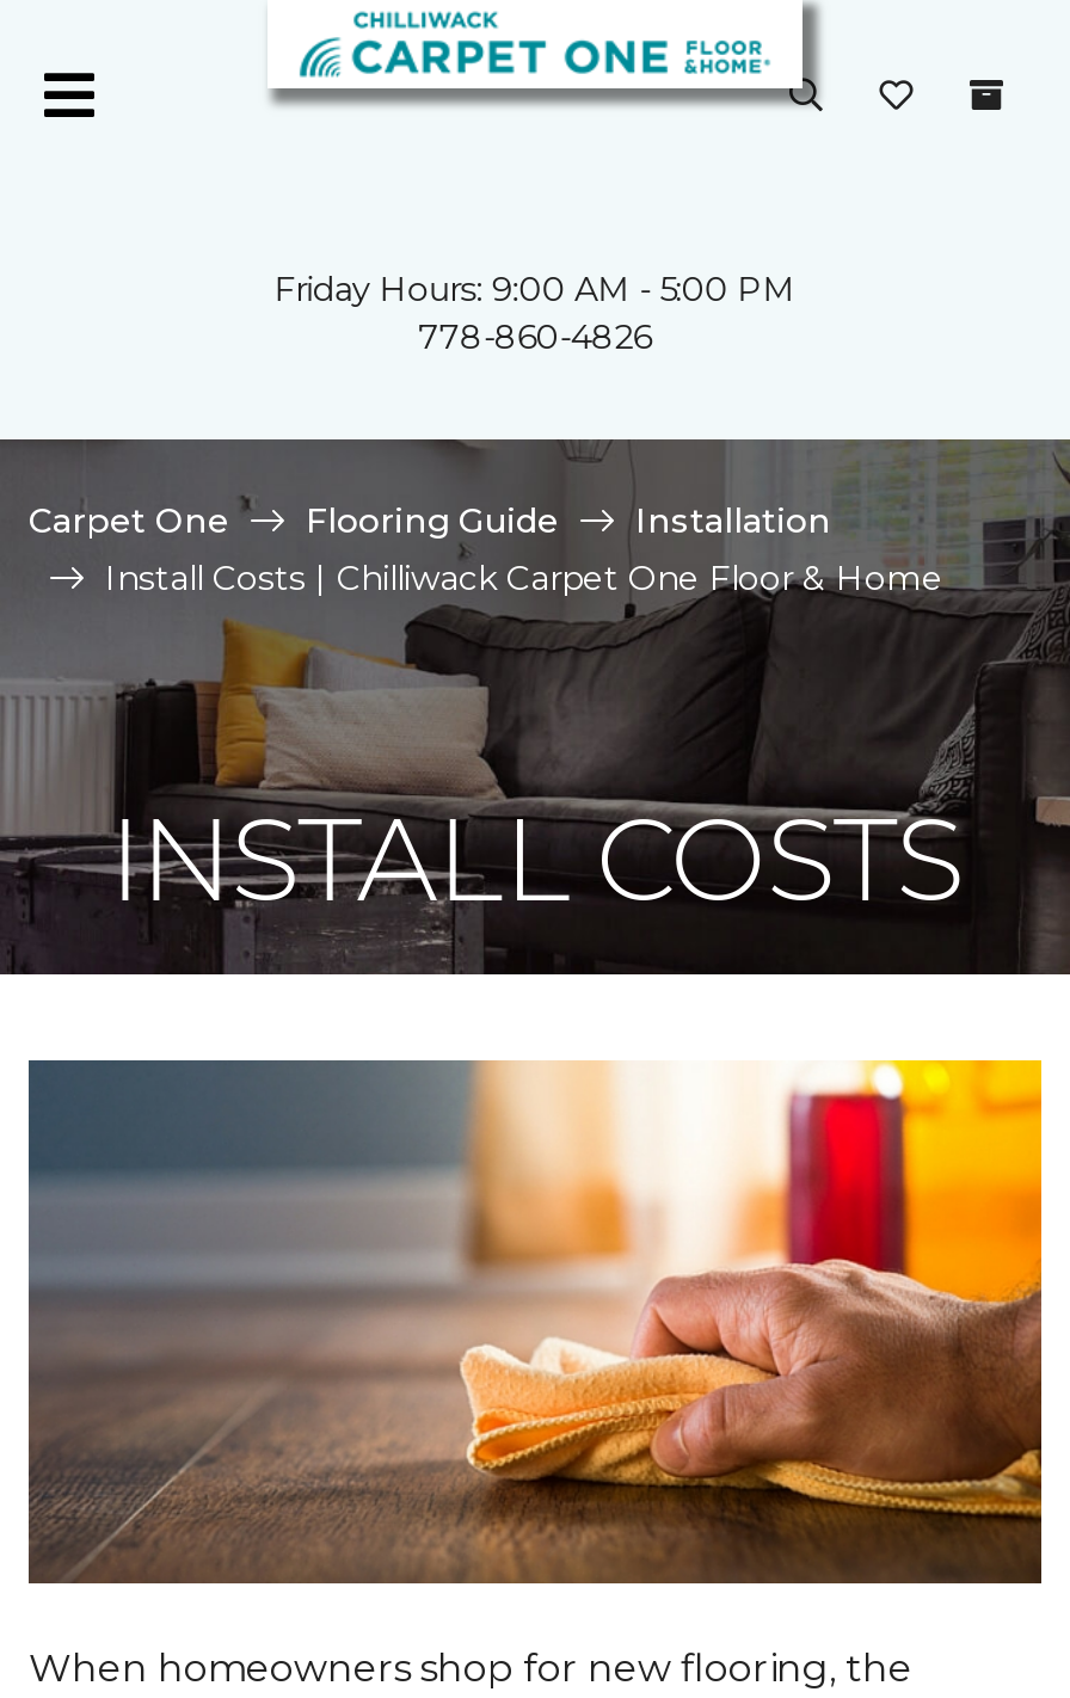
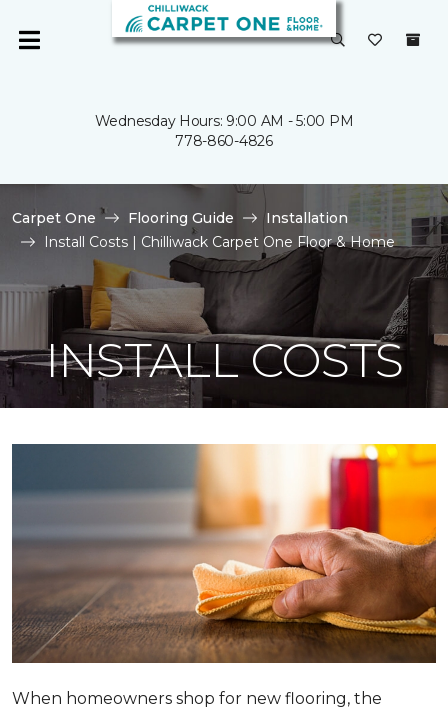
[274,267,796,310] Friday Hours: 9:00 AM - 5:00 PM -> [95,112,353,130] Wednesday Hours: 9:00 AM - 5:00 PM

